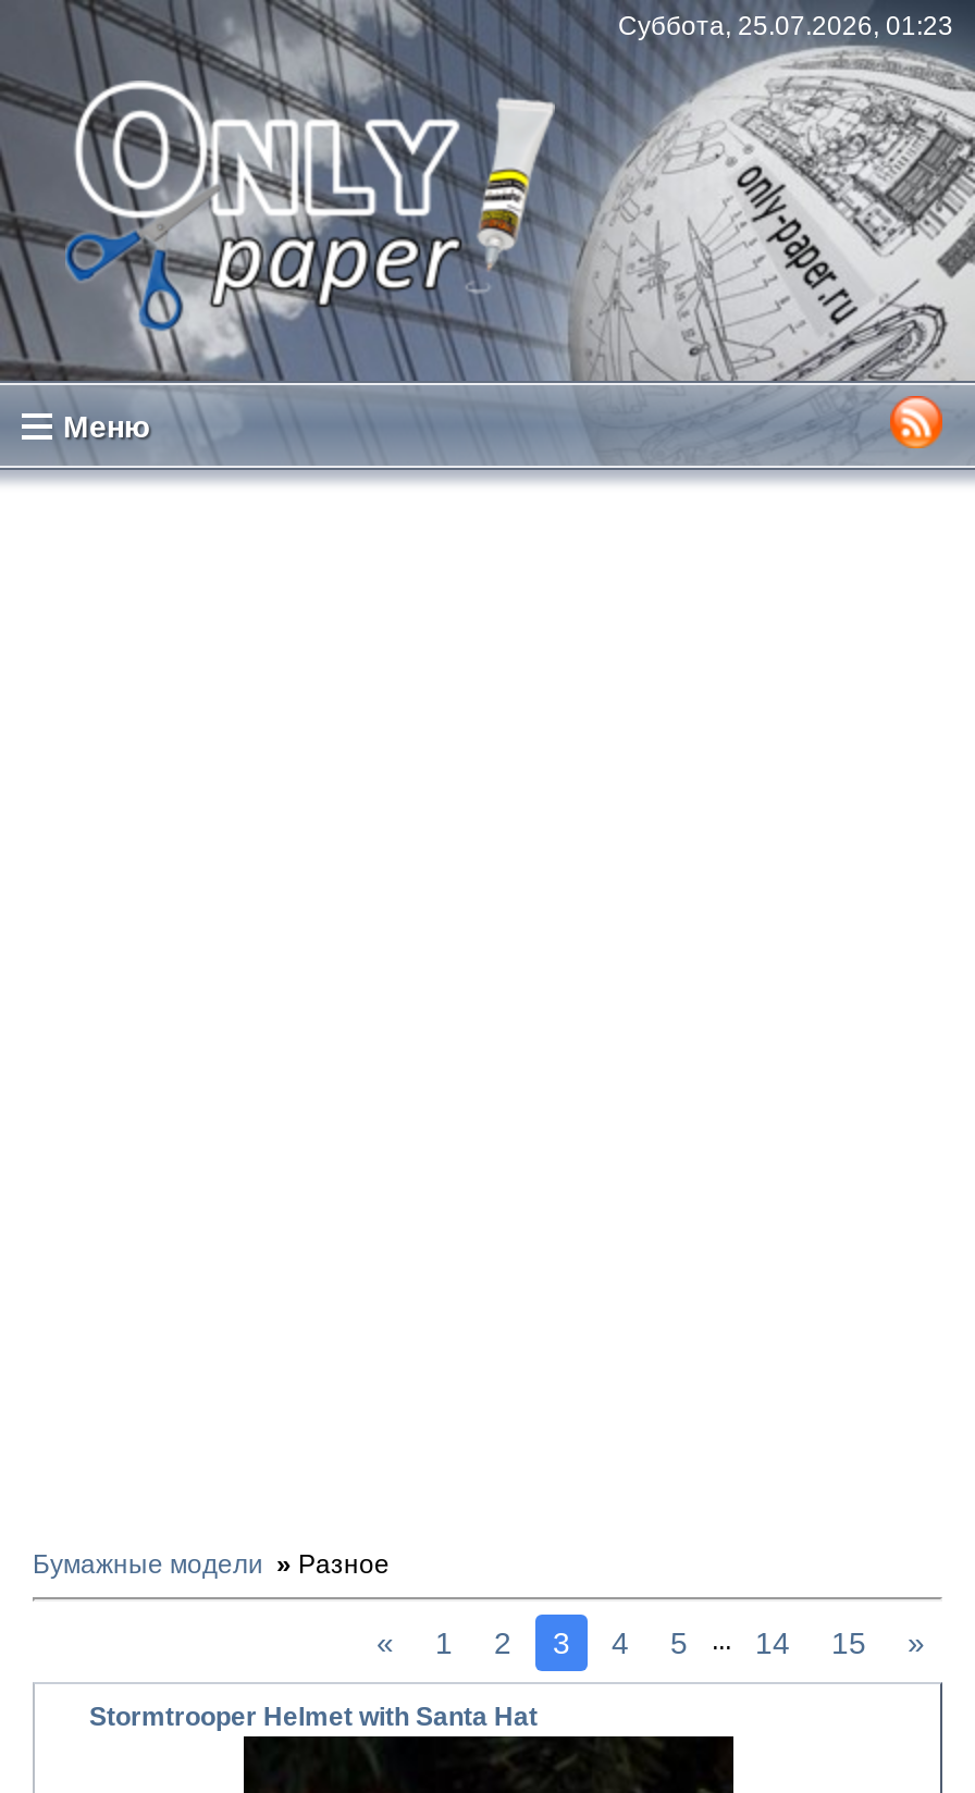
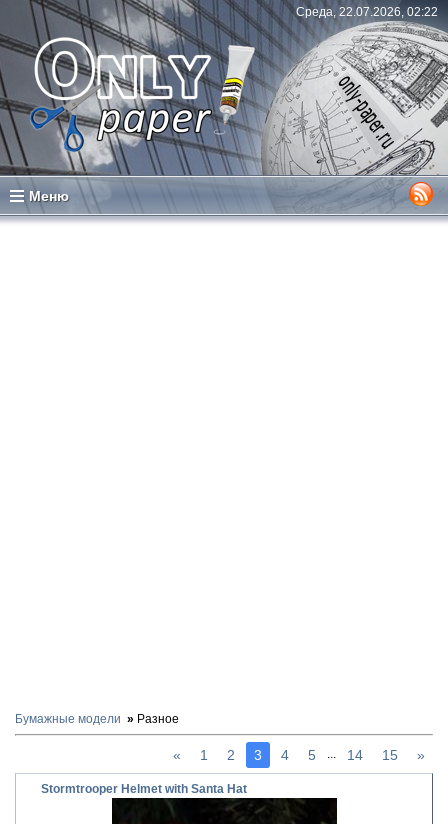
[618,11,953,41] Суббота, 25.07.2026, 01:23 -> [296,5,438,19] Среда, 22.07.2026, 02:22

